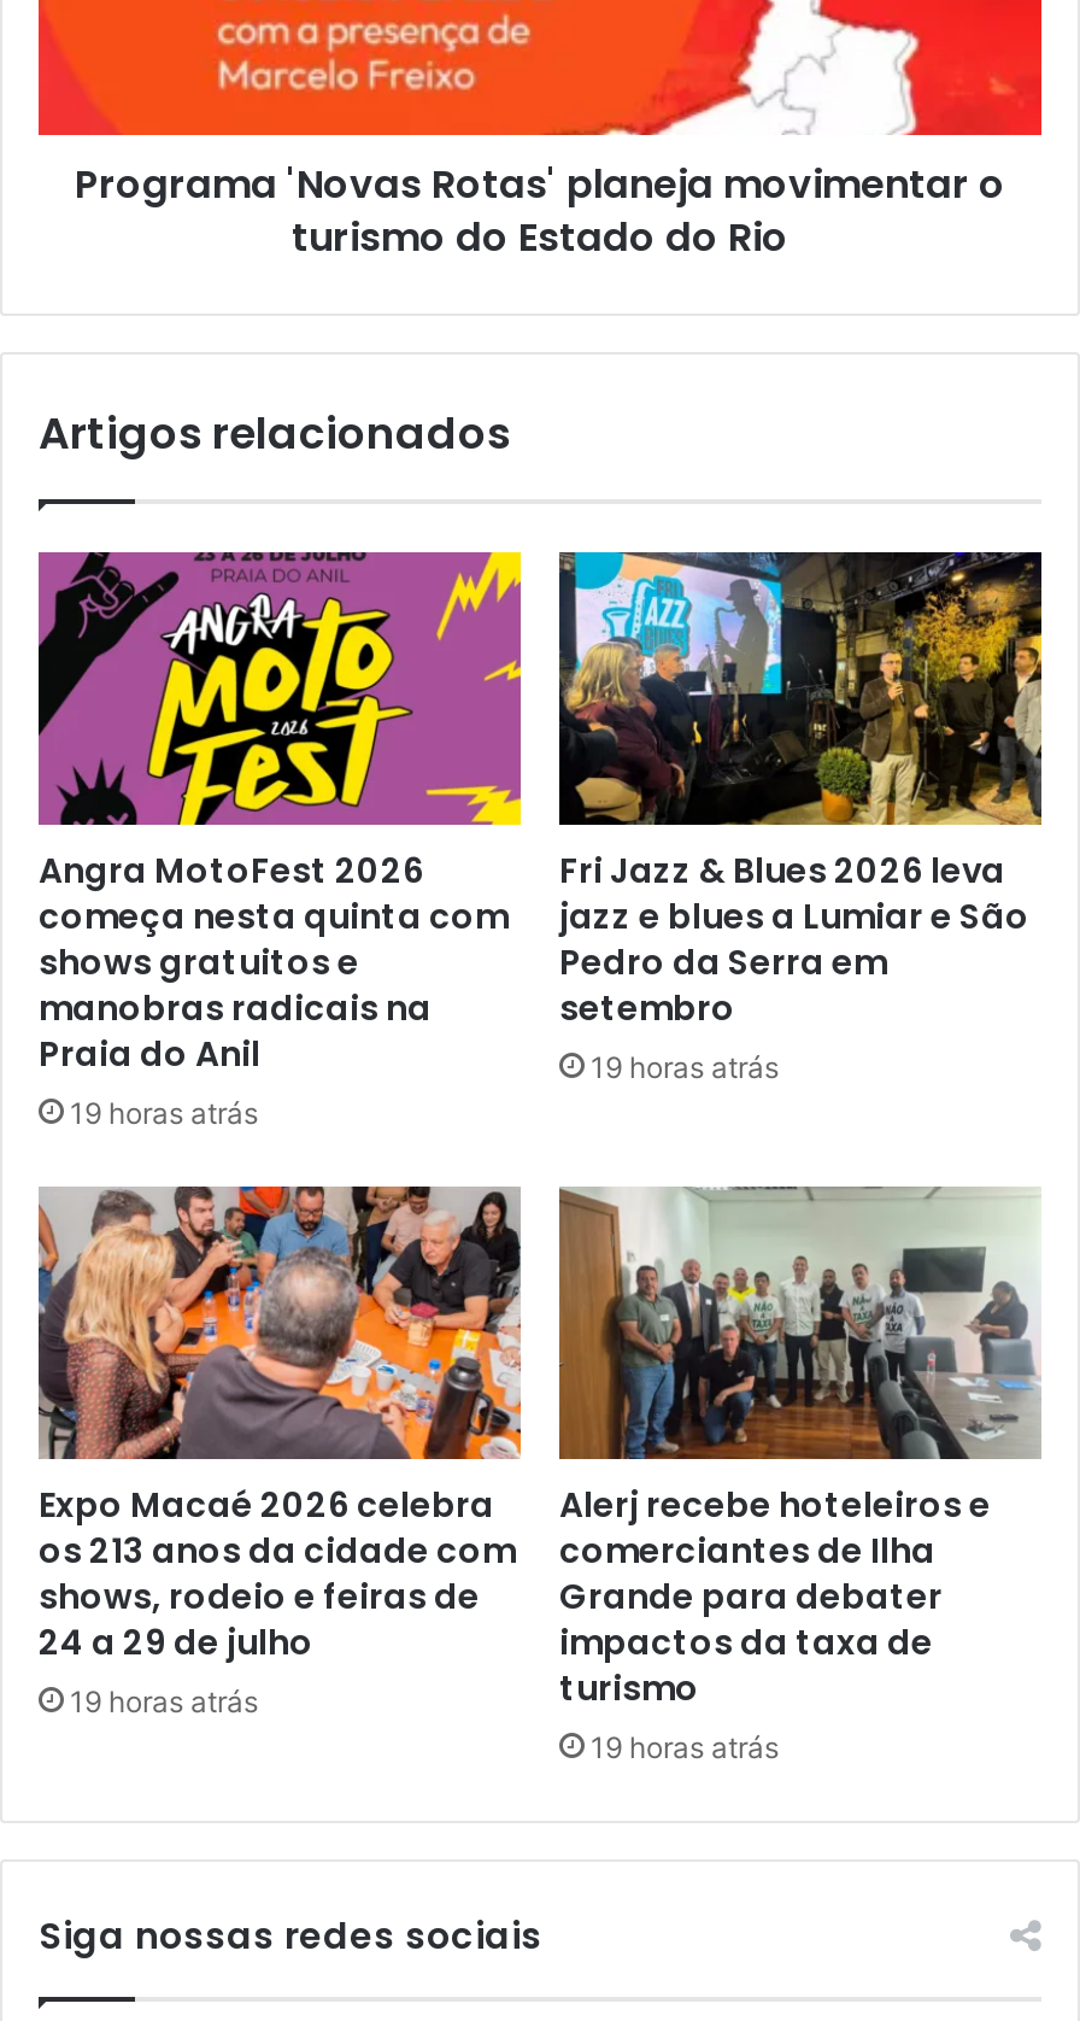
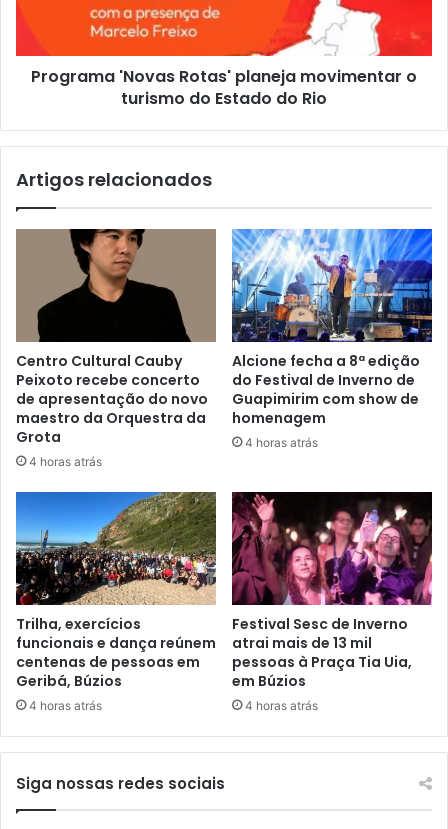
[36,550,523,1131] [image] | Angra MotoFest 2026 | começa nesta quinta com | shows gratuitos e | manobras radicais na | Praia do Anil | 19 horas atrás -> [16,228,217,469] [image] | Centro Cultural Cauby | Peixoto recebe concerto | de apresentação do novo | maestro da Orquestra da | Grota | 4 horas atrás
[557,550,1044,1086] [image] | Fri Jazz & Blues 2026 leva | jazz e blues a Lumiar e São | Pedro da Serra em | setembro | 19 horas atrás -> [231,228,433,450] [image] | Alcione fecha a 8ª edição | do Festival de Inverno de | Guapimirim com show de | homenagem | 4 horas atrás
[36,1184,521,1719] [image] | Expo Macaé 2026 celebra | os 213 anos da cidade com | shows, rodeio e feiras de | 24 a 29 de julho | 19 horas atrás -> [15,491,216,713] [image] | Trilha, exercícios | funcionais e dança reúnem | centenas de pessoas em | Geribá, Búzios | 4 horas atrás
[557,1184,1041,1765] [image] | Alerj recebe hoteleiros e | comerciantes de Ilha | Grande para debater | impactos da taxa de | turismo | 19 horas atrás -> [231,491,433,713] [image] | Festival Sesc de Inverno | atrai mais de 13 mil | pessoas à Praça Tia Uia, | em Búzios | 4 horas atrás

